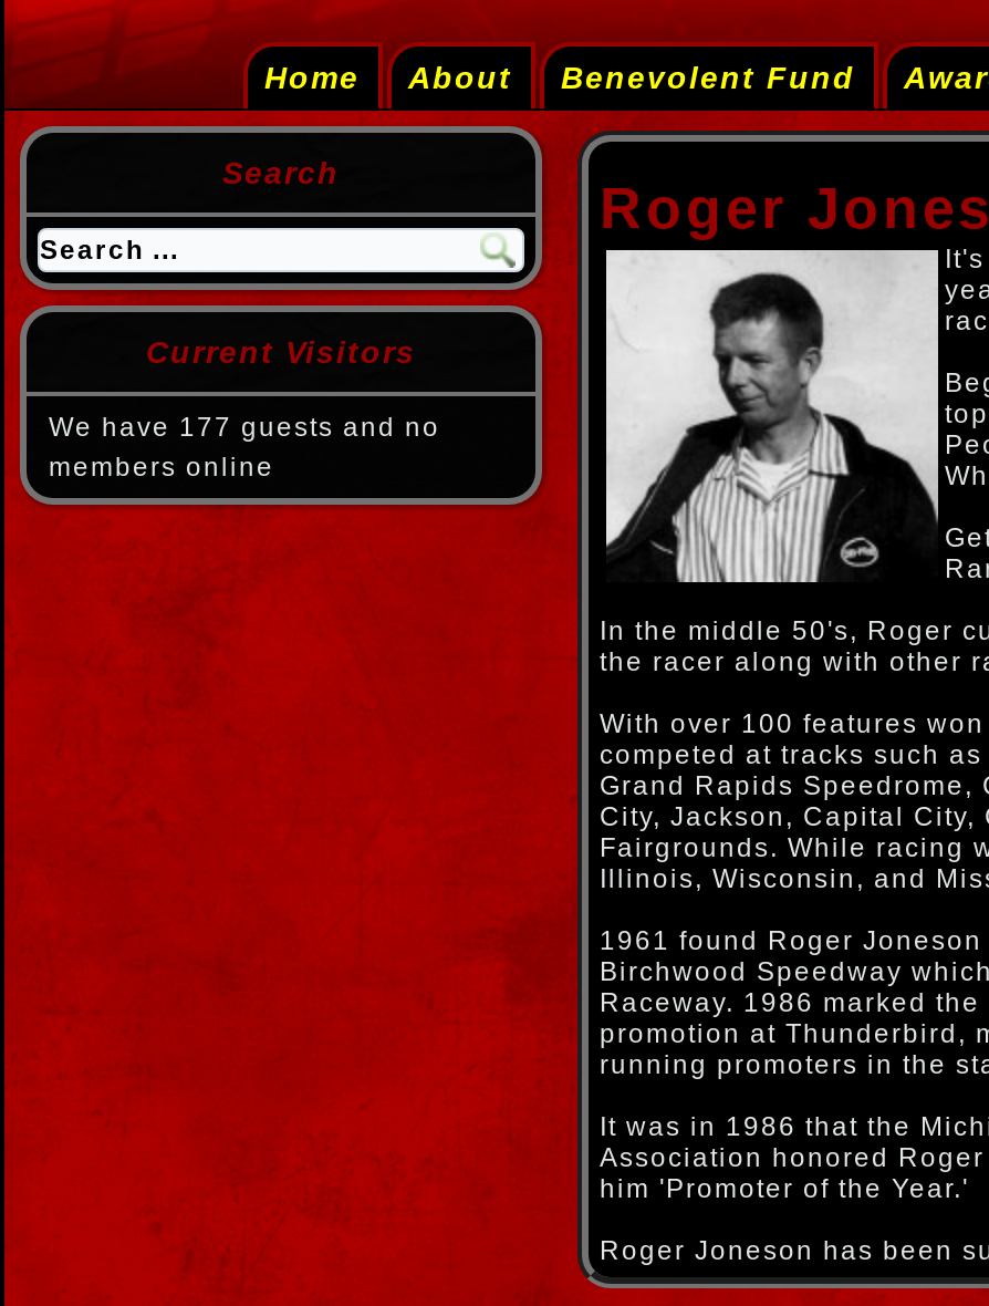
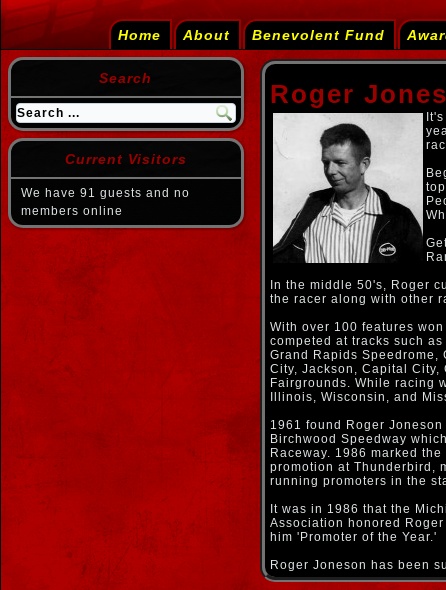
[49,412,440,443] We have 177 guests and no -> [21,186,190,200] We have 91 guests and no

